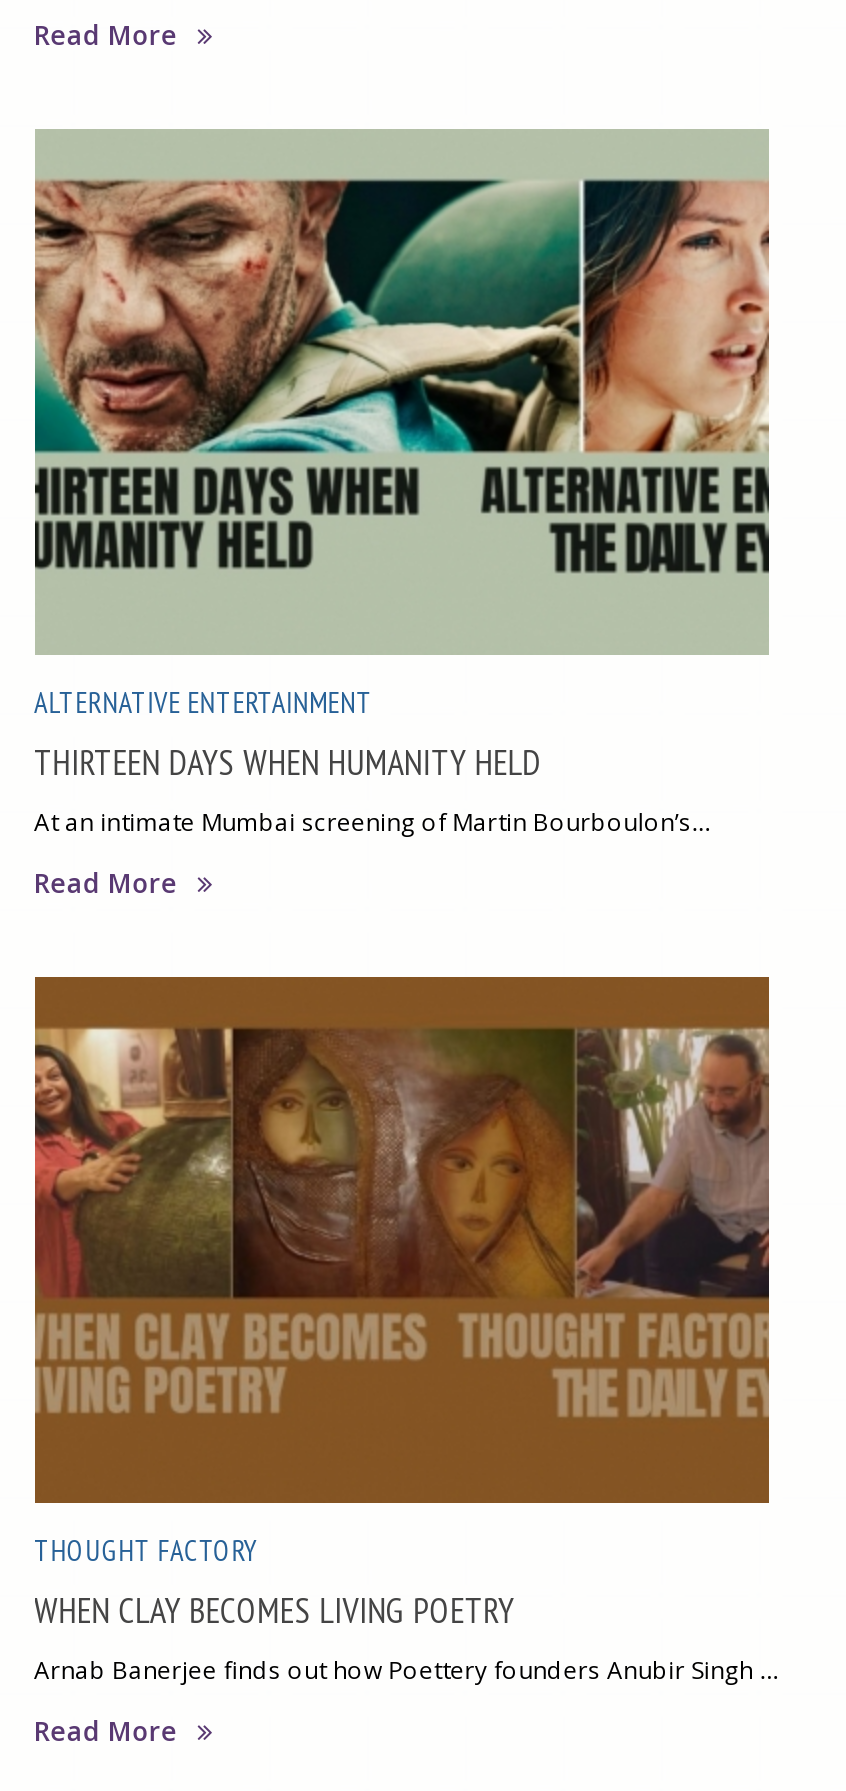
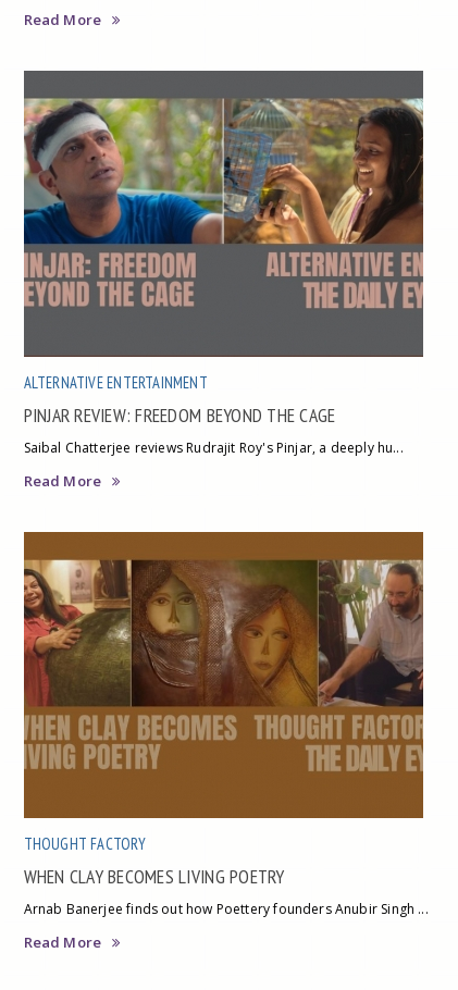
[33,131,771,653] [image] -> [23,71,424,357] [image]
[34,739,711,839] THIRTEEN DAYS WHEN HUMANITY HELD | At an intimate Mumbai screening of Martin Bourboulon’s... -> [23,403,403,457] PINJAR REVIEW: FREEDOM BEYOND THE CAGE | Saibal Chatterjee reviews Rudrajit Roy's Pinjar, a deeply hu...

